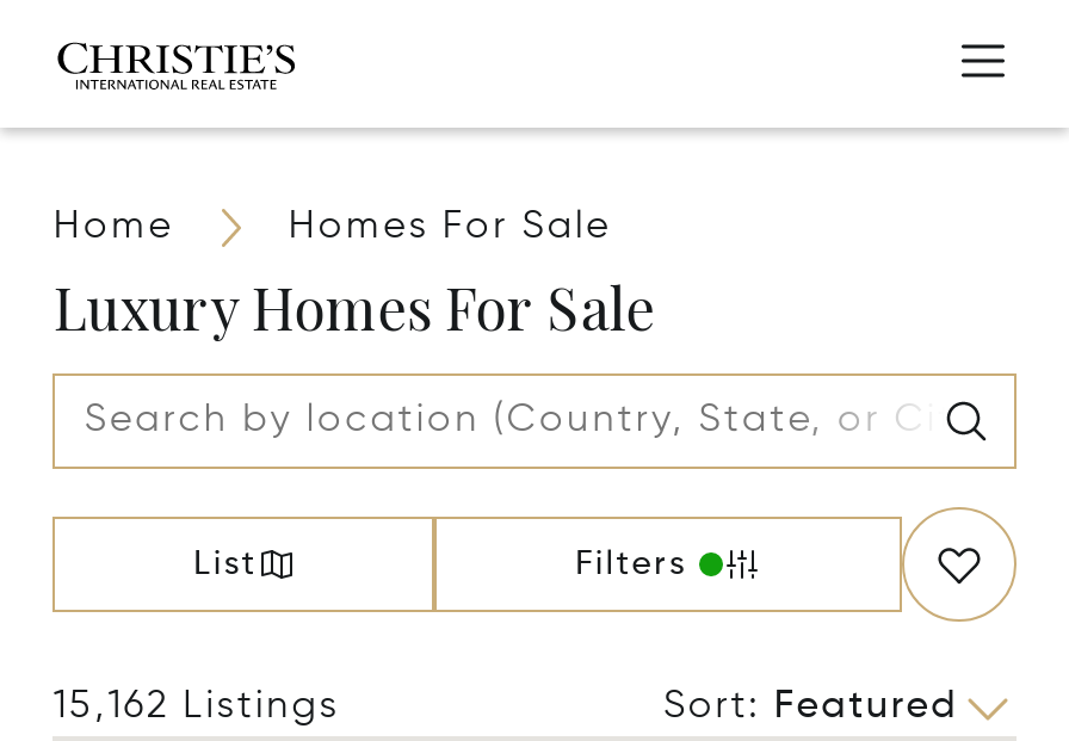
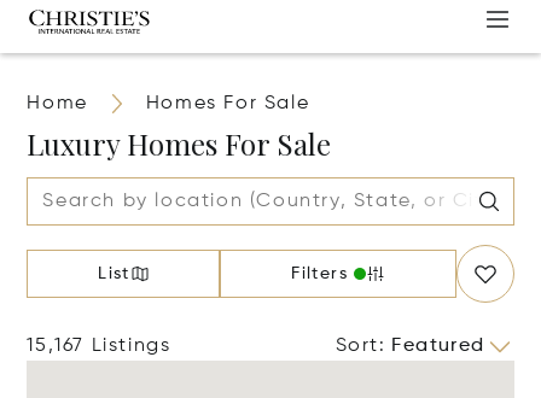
[53,688,340,727] 15,162 Listings -> [27,336,171,356] 15,167 Listings

